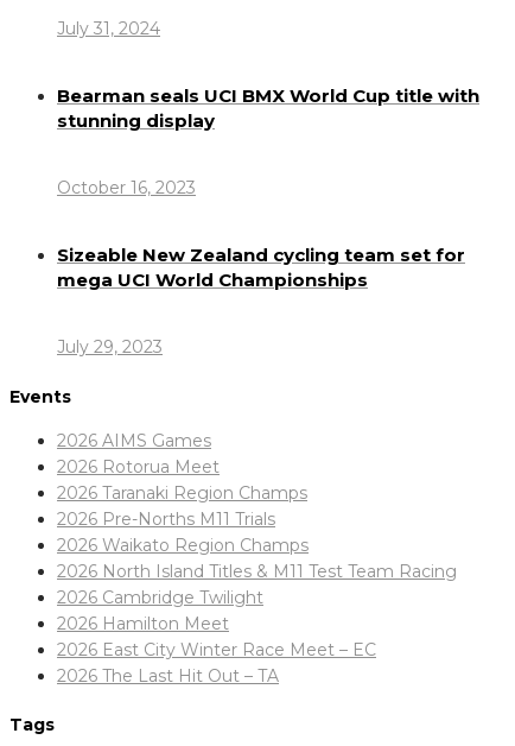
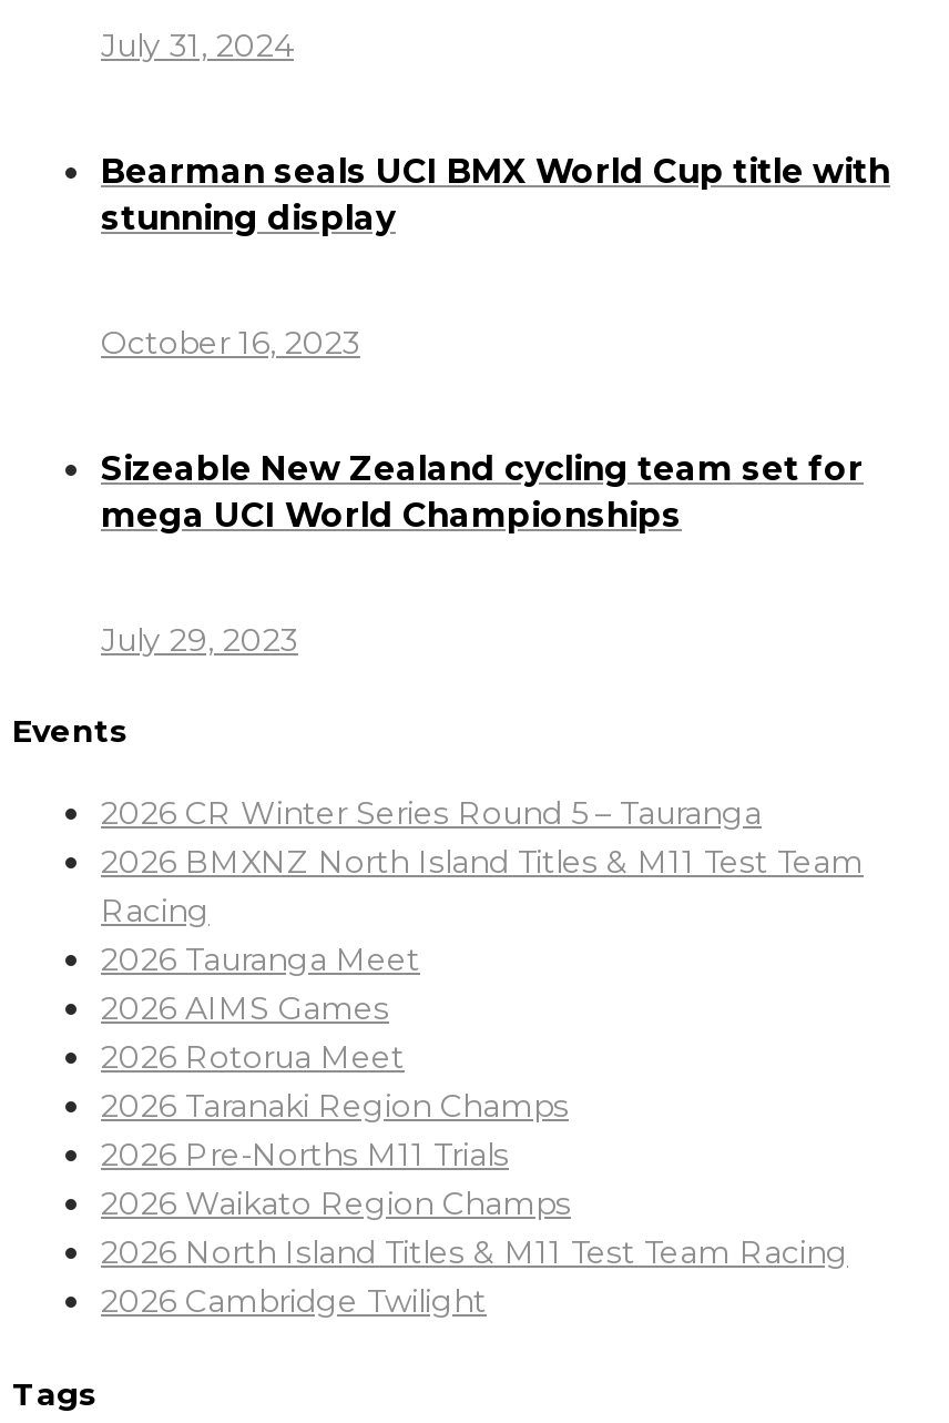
none -> [101,794,864,980] 2026 CR Winter Series Round 5 – Tauranga | 2026 BMXNZ North Island Titles & M11 Test Team | Racing | 2026 Tauranga Meet
moved [57,430,457,608] -> [101,989,848,1322]: 2026 AIMS Games | 2026 Rotorua Meet | 2026 Taranaki Region Champs | 2026 Pre-Norths M11 Trials | 2026 Waikato Region Champs | 2026 North Island Titles & M11 Test Team Racing | 2026 Cambridge Twilight
[57,613,376,687] 2026 Hamilton Meet | 2026 East City Winter Race Meet – EC | 2026 The Last Hit Out – TA -> none

